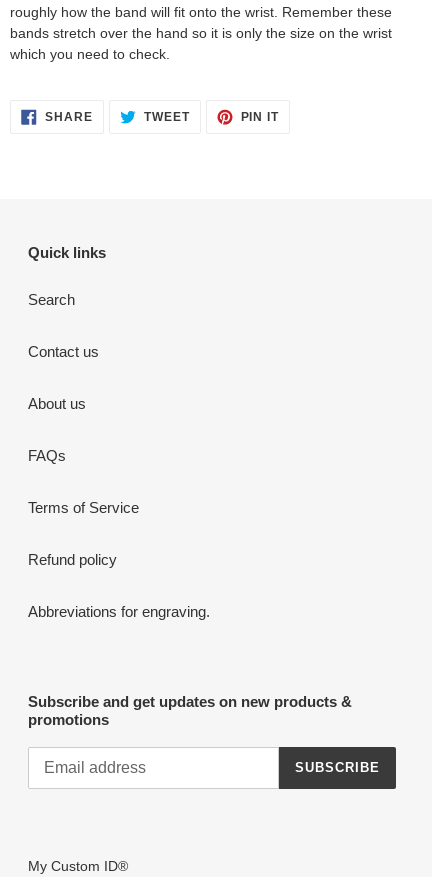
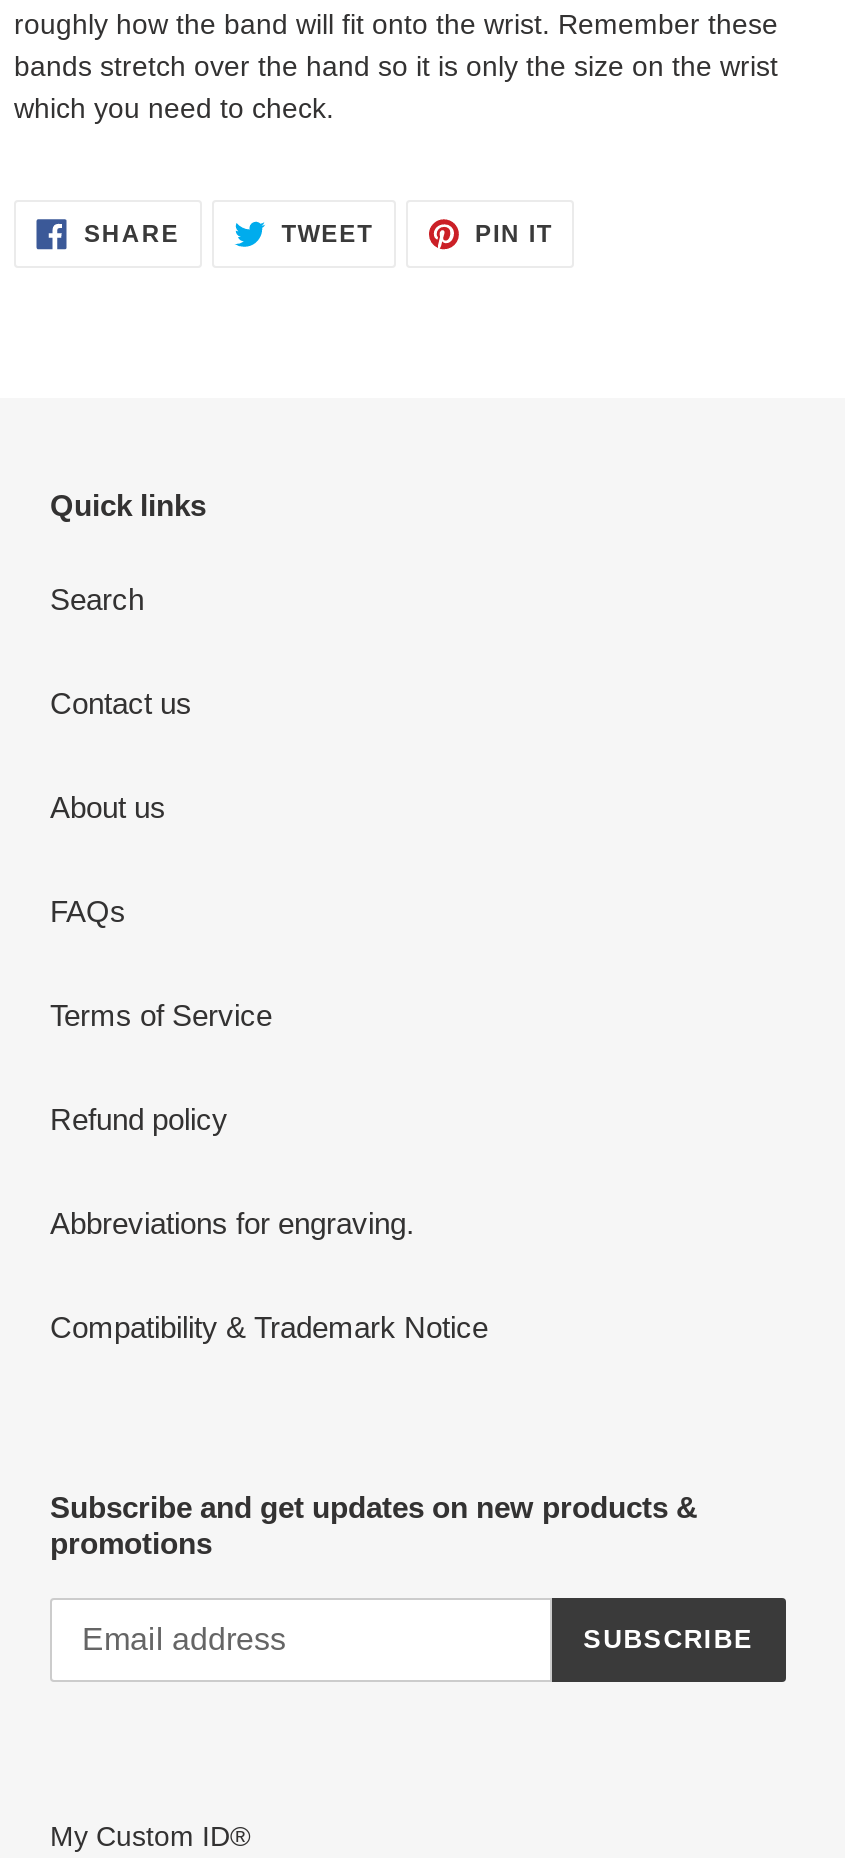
none -> [50,1311,488,1345] Compatibility & Trademark Notice

